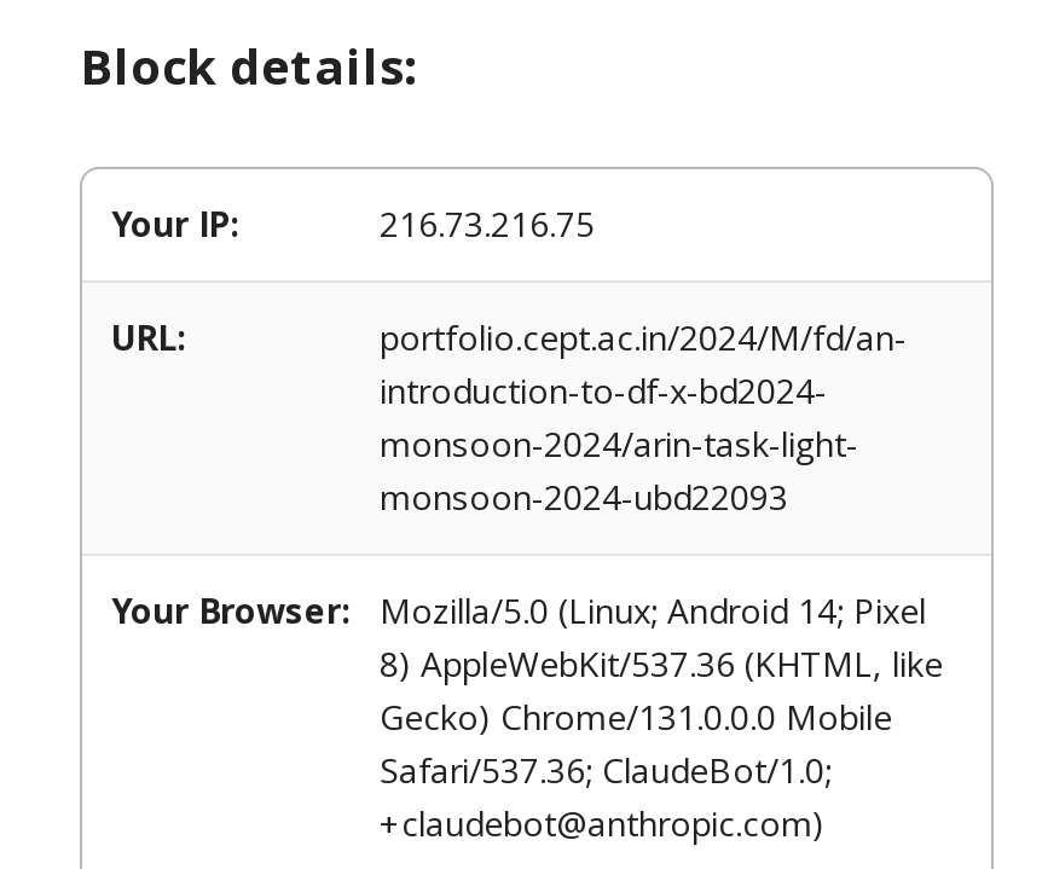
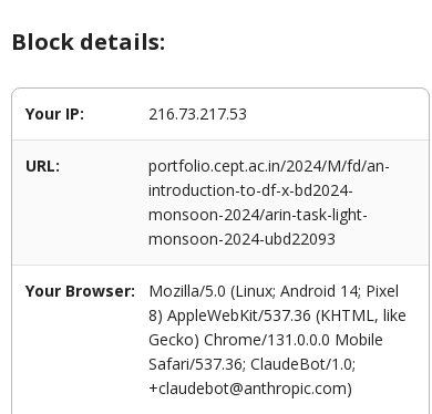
[380,201,595,247] 216.73.216.75 -> [148,103,247,124] 216.73.217.53

